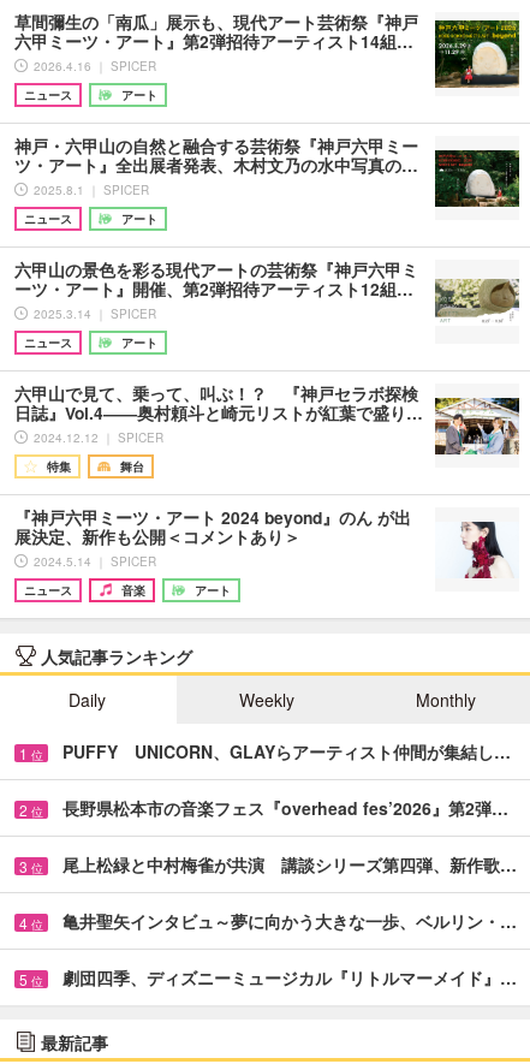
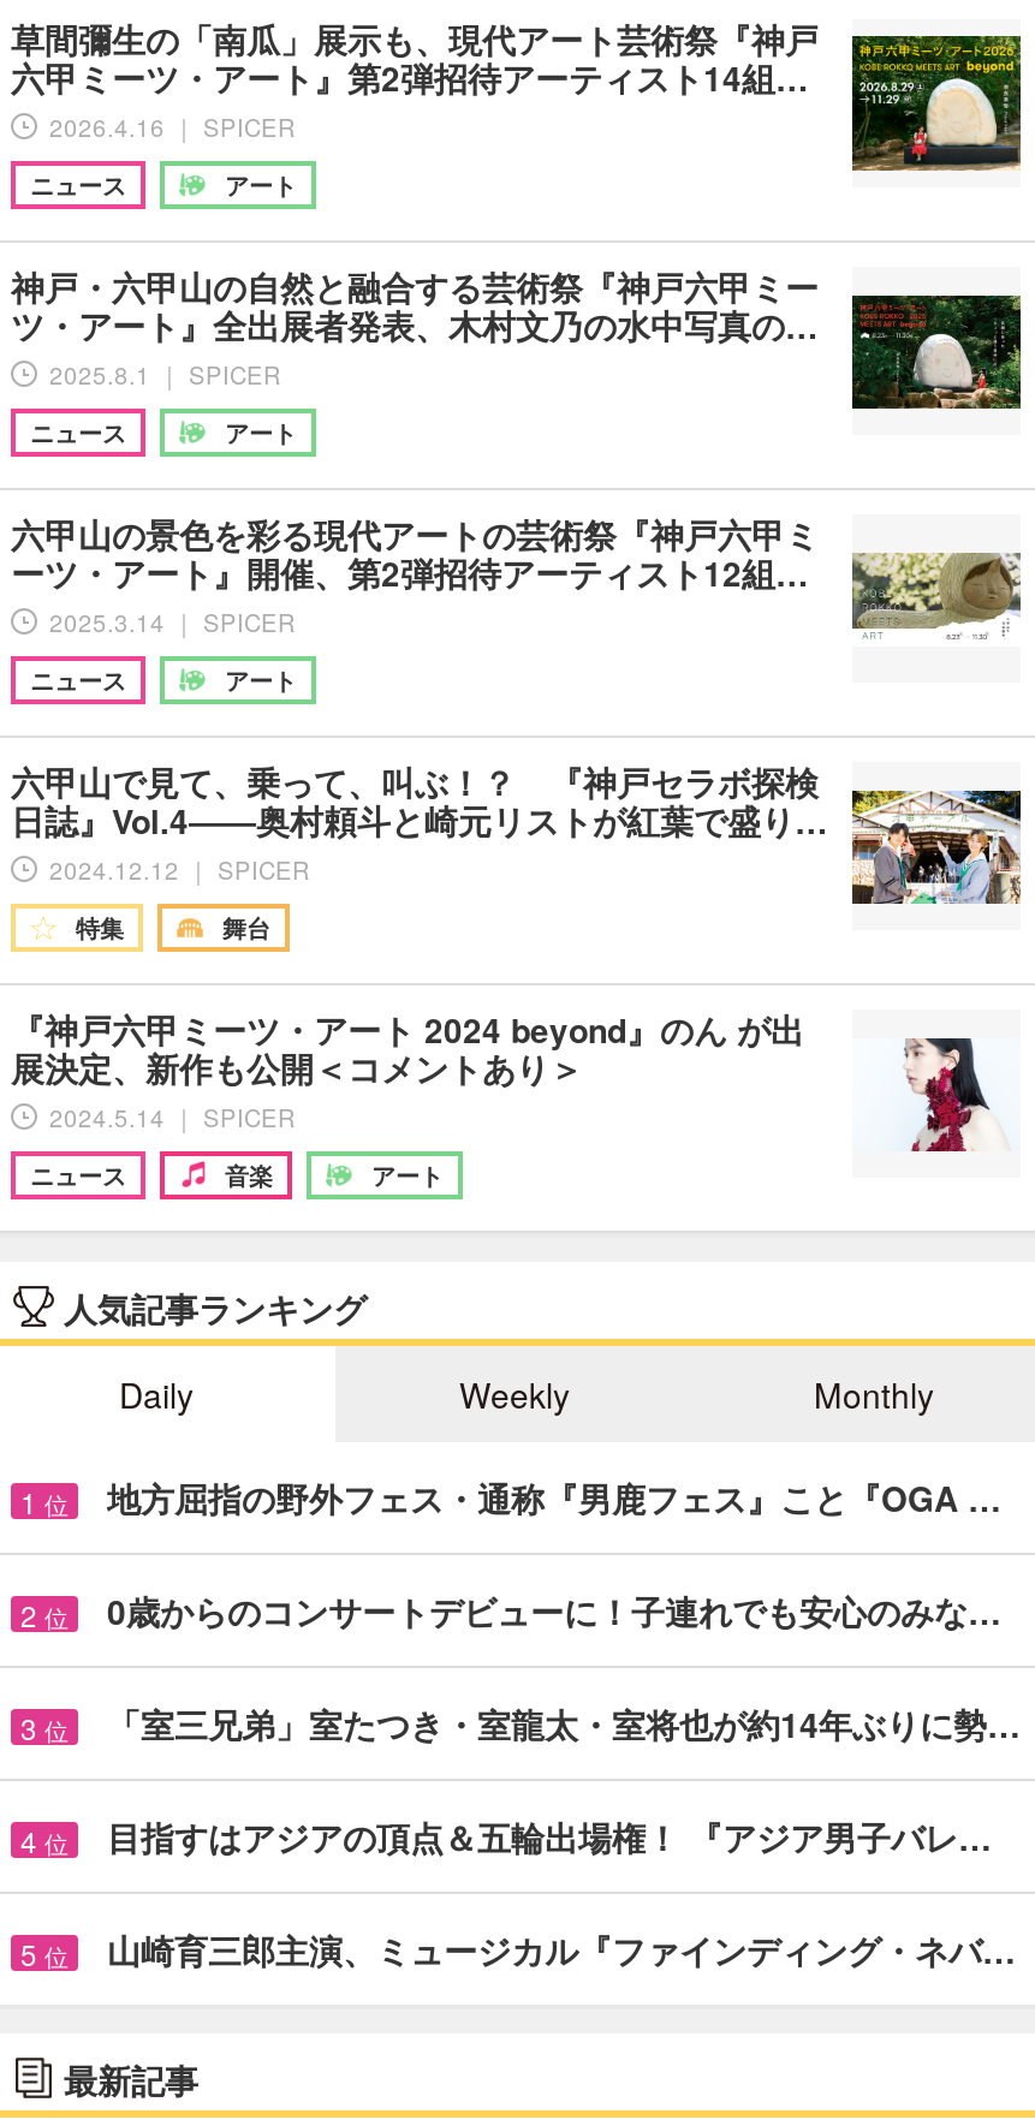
[62,740,511,764] PUFFY UNICORN、GLAYらアーティスト仲間が集結し… -> [107,1474,1001,1522] 地方屈指の野外フェス・通称『男鹿フェス』こと『OGA …
[62,796,508,820] 長野県松本市の音楽フェス『overhead fes’2026』第2弾… -> [107,1587,1001,1635] 0歳からのコンサートデビューに！子連れでも安心のみな…
[62,853,517,877] 尾上松緑と中村梅雀が共演 講談シリーズ第四弾、新作歌… -> [107,1700,1021,1748] 「室三兄弟」室たつき・室龍太・室将也が約14年ぶりに勢…
[62,909,517,933] 亀井聖矢インタビュ～夢に向かう大きな一歩、ベルリン・… -> [107,1813,992,1861] 目指すはアジアの頂点＆五輪出場権！ 『アジア男子バレ…
[62,966,517,990] 劇団四季、ディズニーミュージカル『リトルマーメイド』… -> [107,1926,1016,1974] 山崎育三郎主演、ミュージカル『ファインディング・ネバ…

